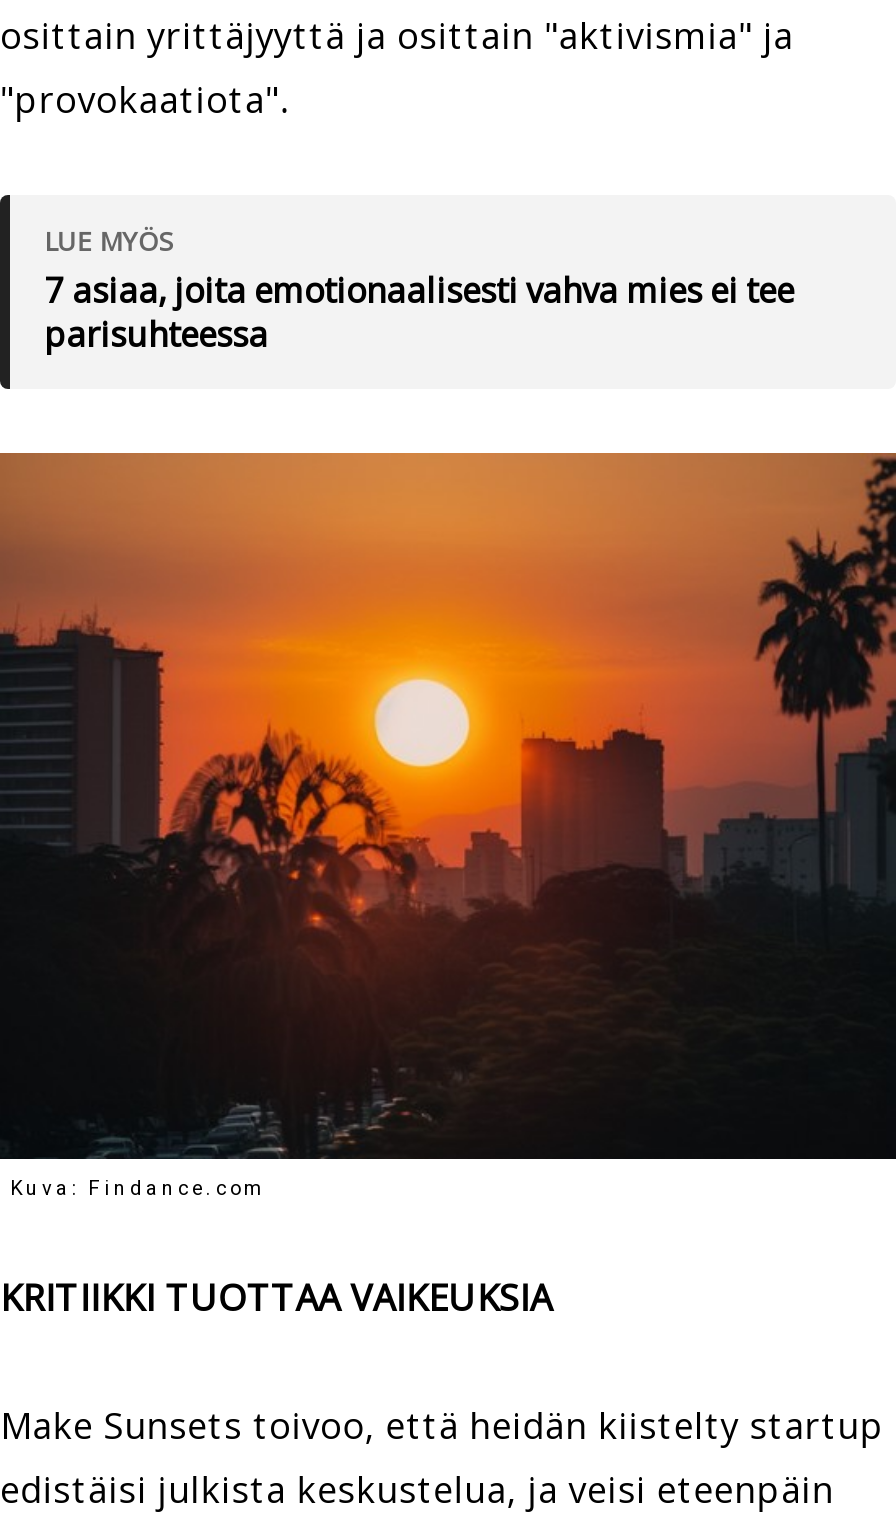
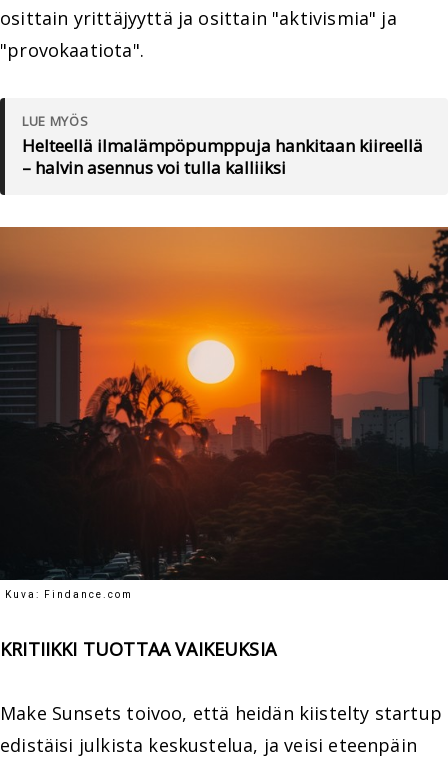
[44,267,794,357] 7 asiaa, joita emotionaalisesti vahva mies ei tee | parisuhteessa -> [22,134,423,179] Helteellä ilmalämpöpumppuja hankitaan kiireellä | – halvin asennus voi tulla kalliiksi

